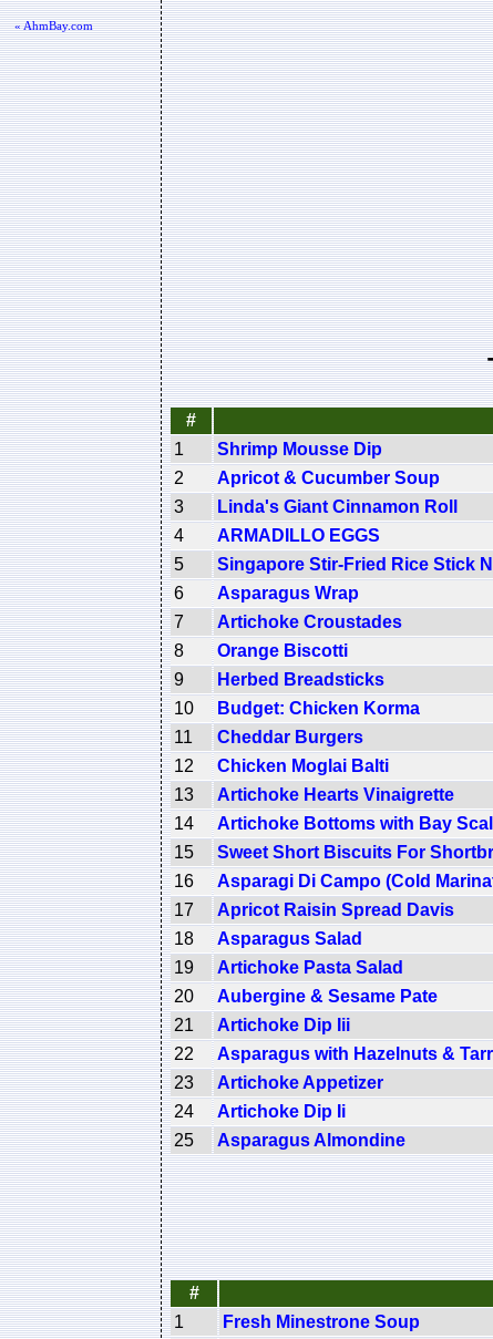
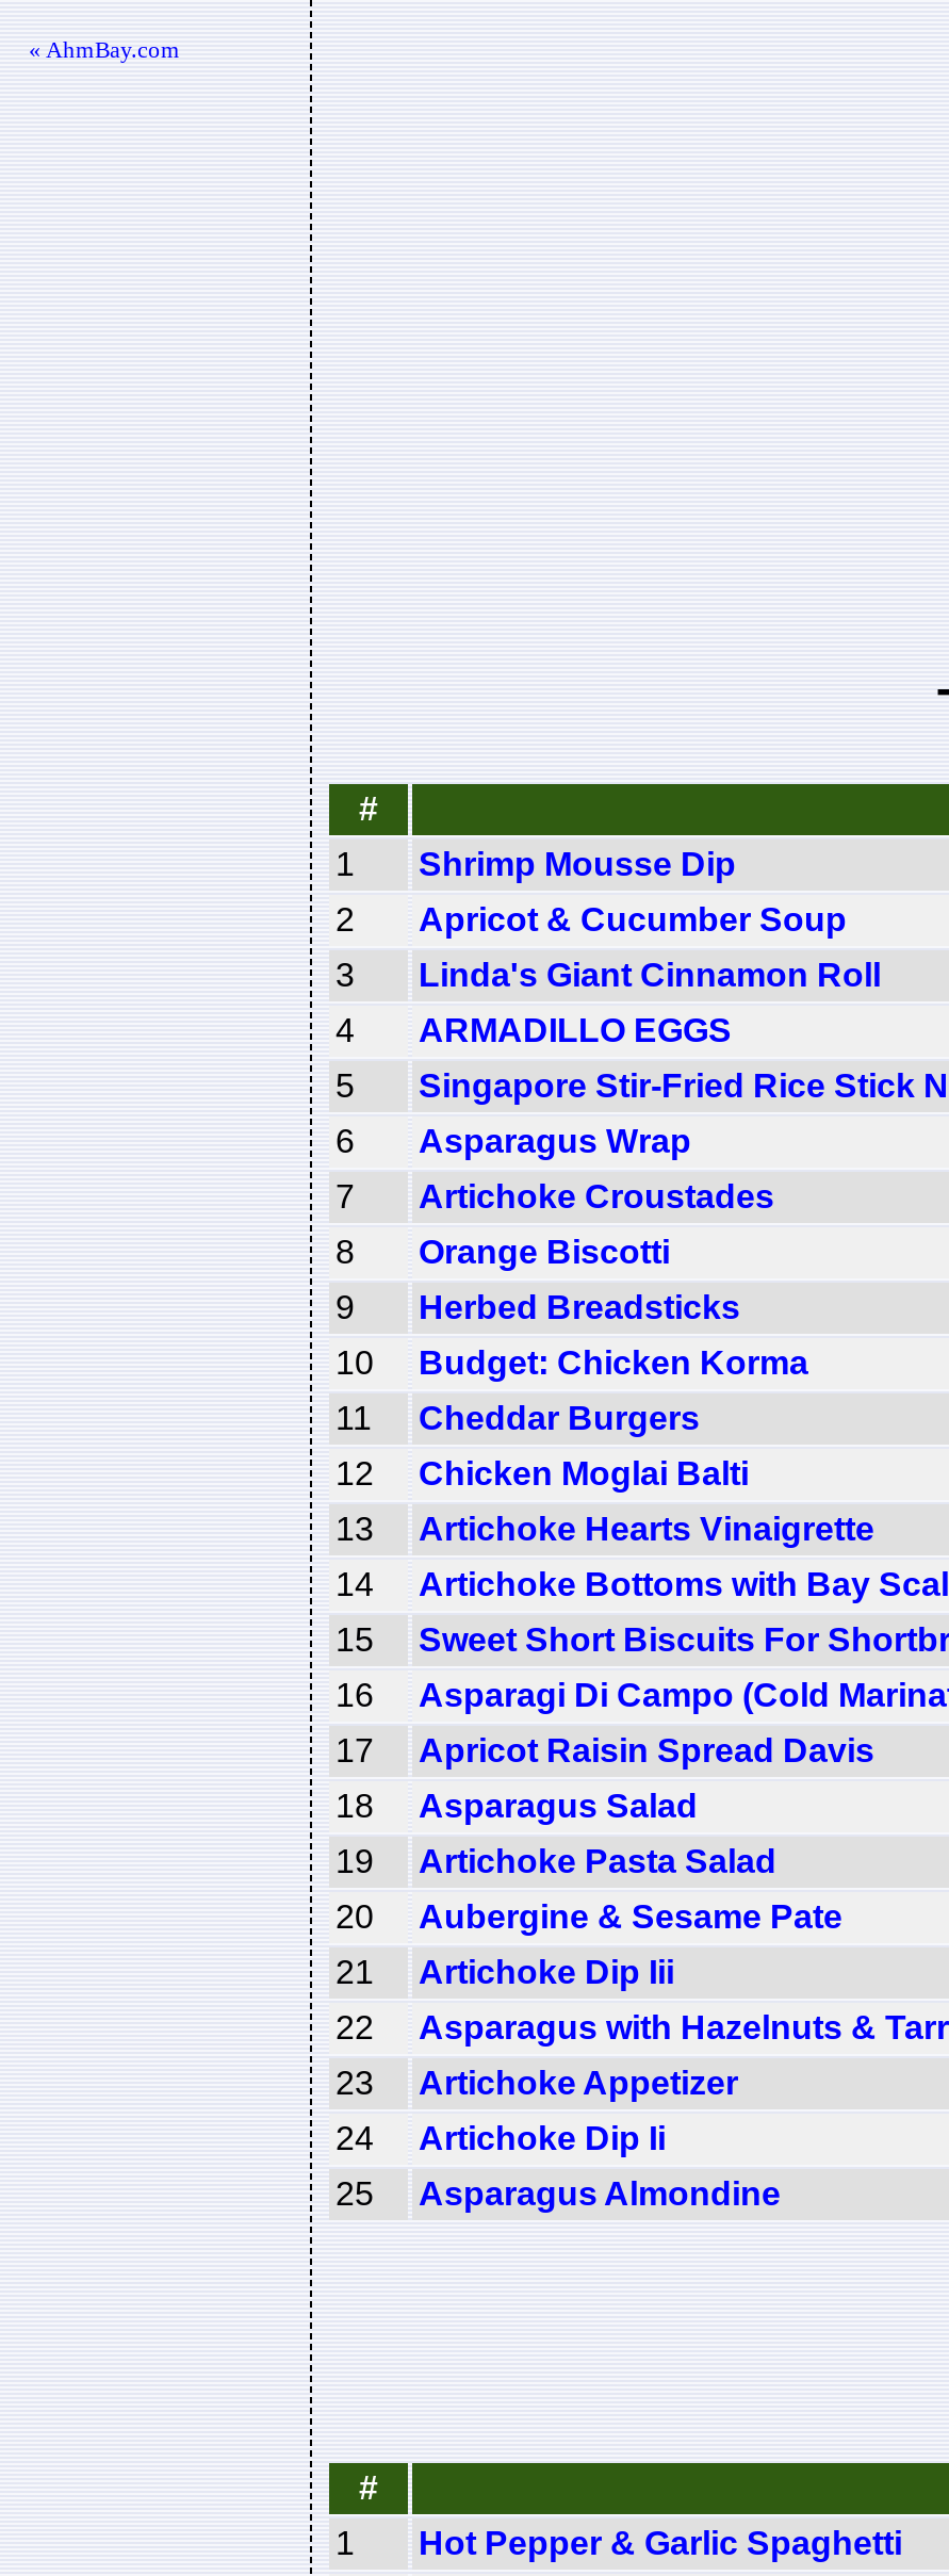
[223,1312,420,1331] Fresh Minestrone Soup -> [419,2524,902,2560] Hot Pepper & Garlic Spaghetti

